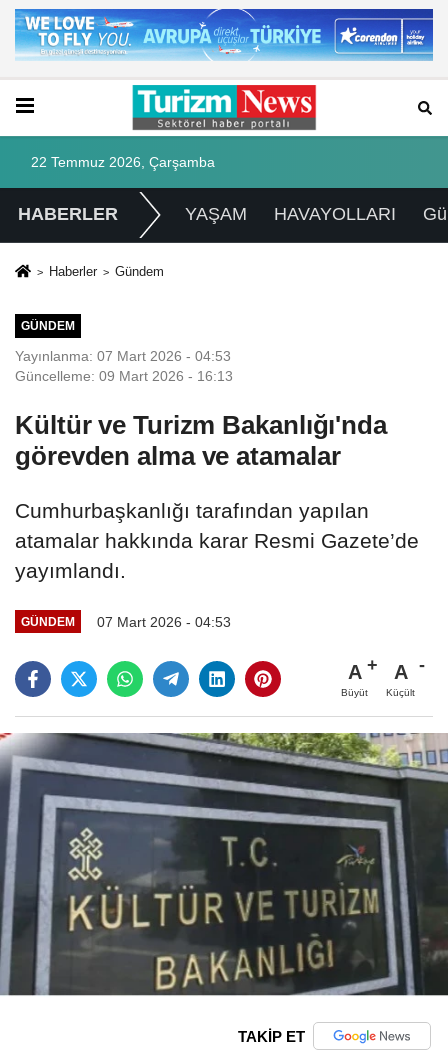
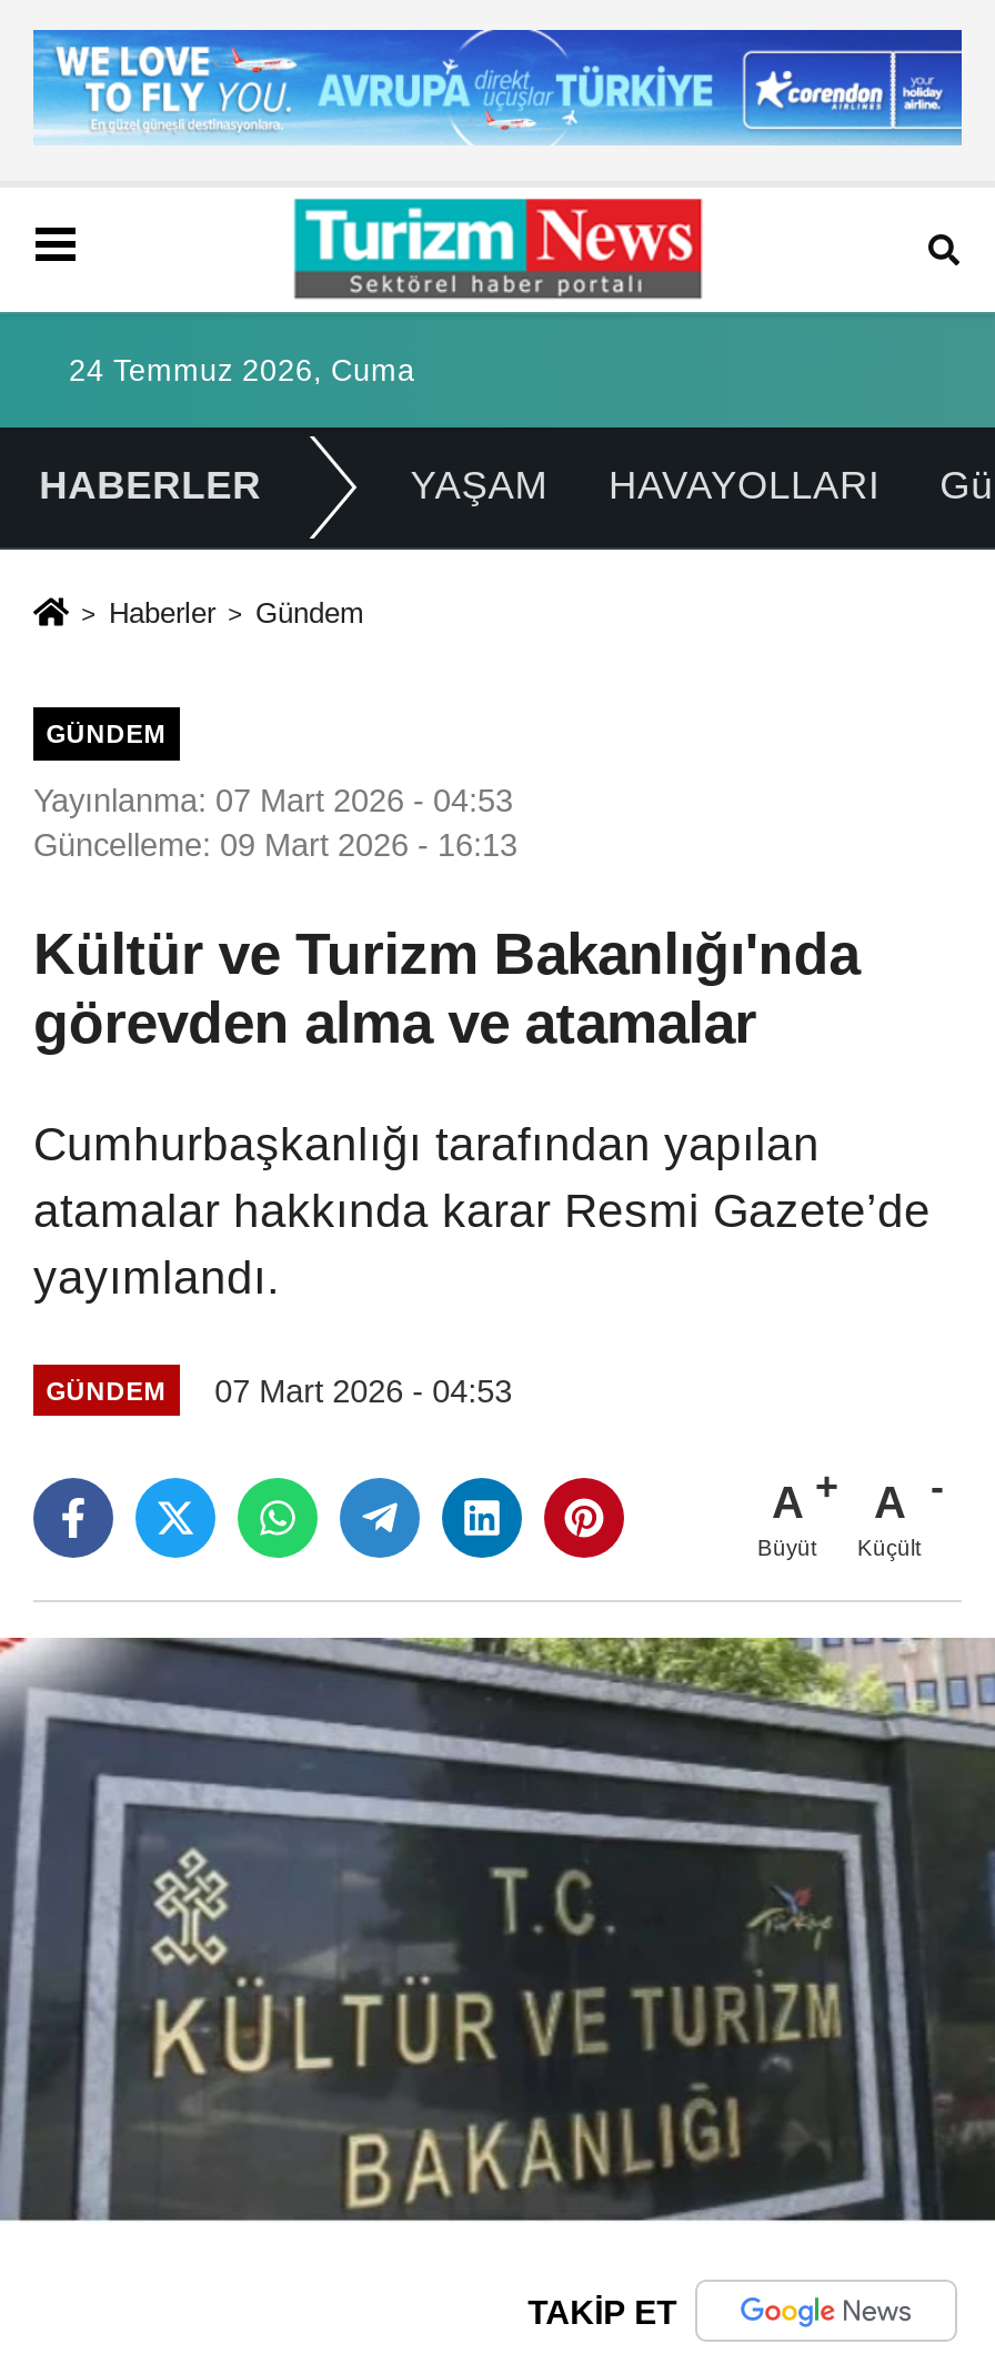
[31,155,215,170] 22 Temmuz 2026, Çarşamba -> [69,354,415,388] 24 Temmuz 2026, Cuma

